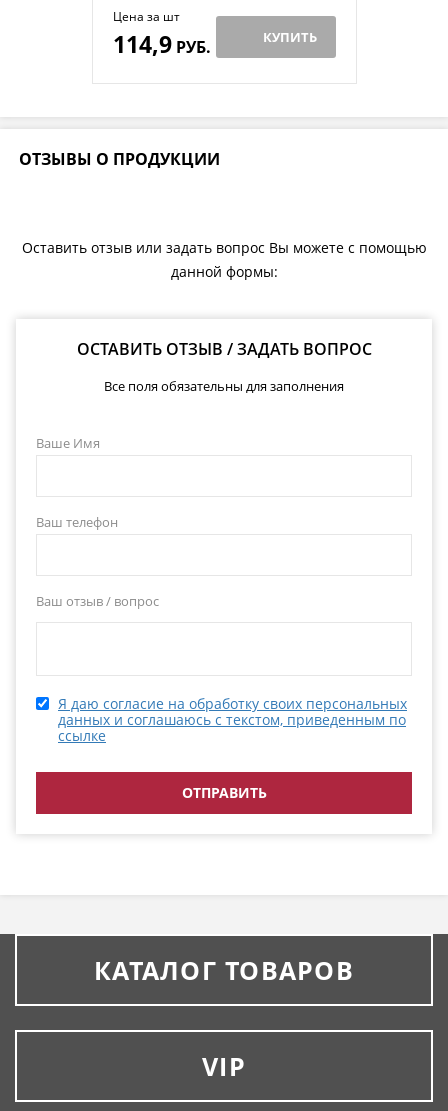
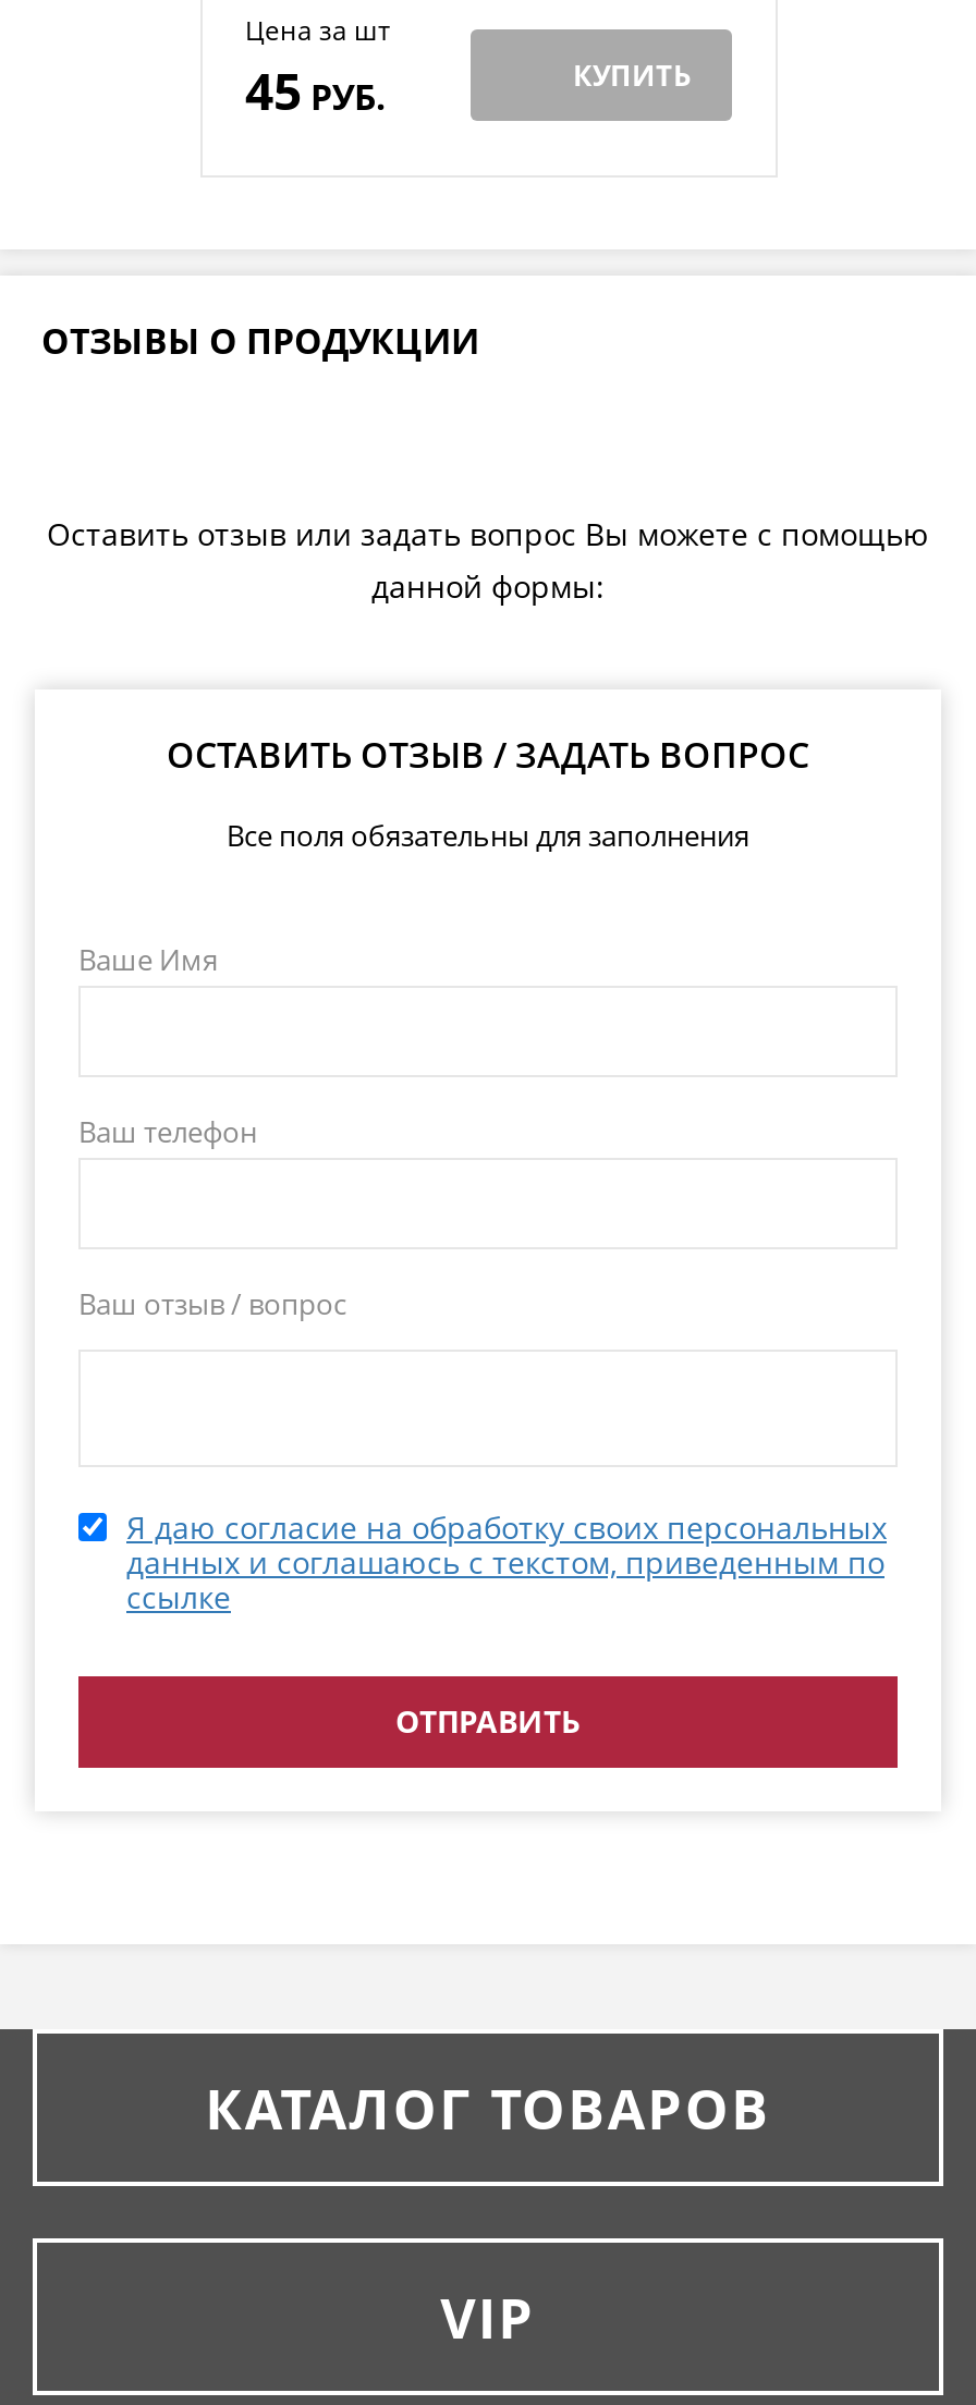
[112,28,210,60] 114,9 РУБ. -> [245,56,387,126] 45 РУБ.

